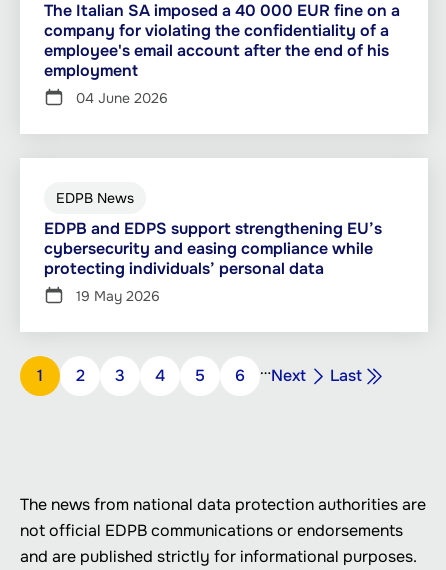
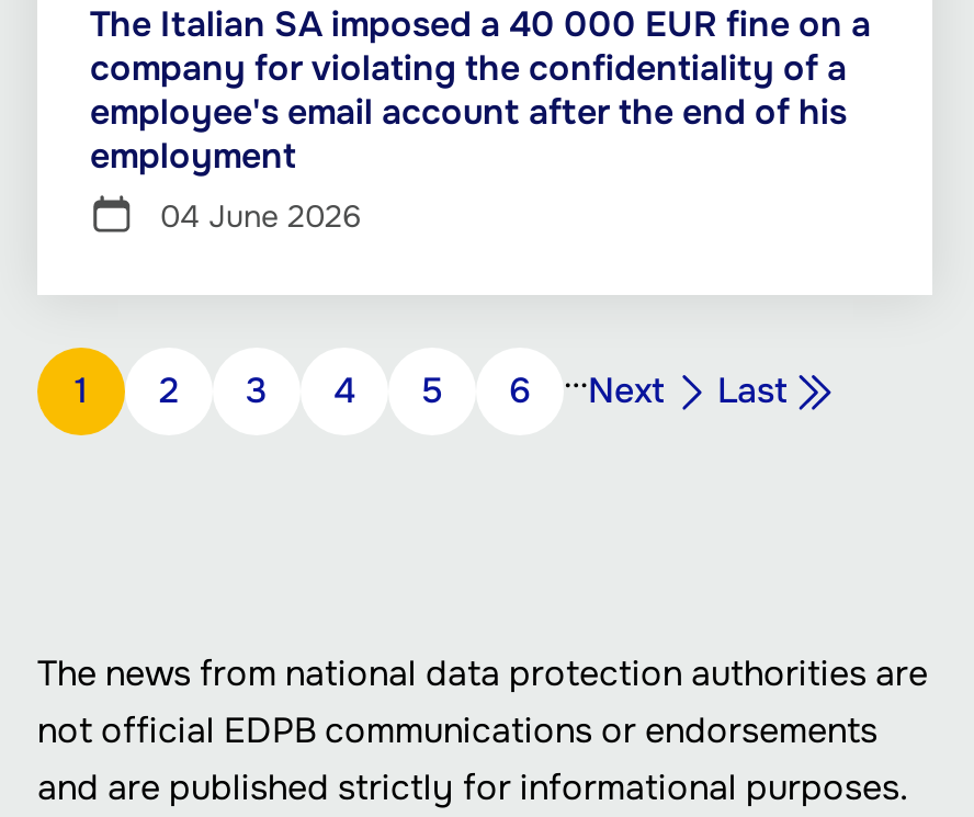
[44,189,382,305] EDPB News | EDPB and EDPS support strengthening EU’s | cybersecurity and easing compliance while | protecting individuals’ personal data | 19 May 2026 -> none

